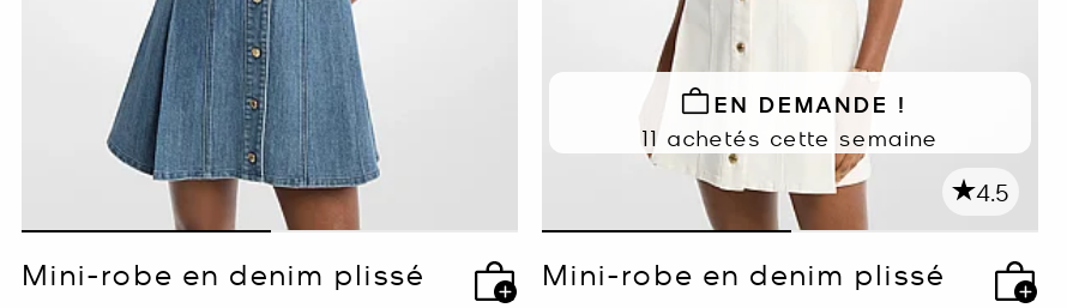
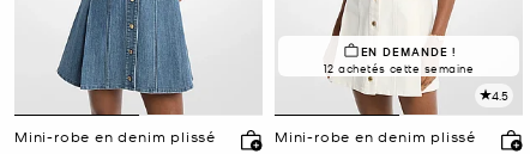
[642,118,938,154] 11 achetés cette semaine -> [323,59,474,77] 12 achetés cette semaine

